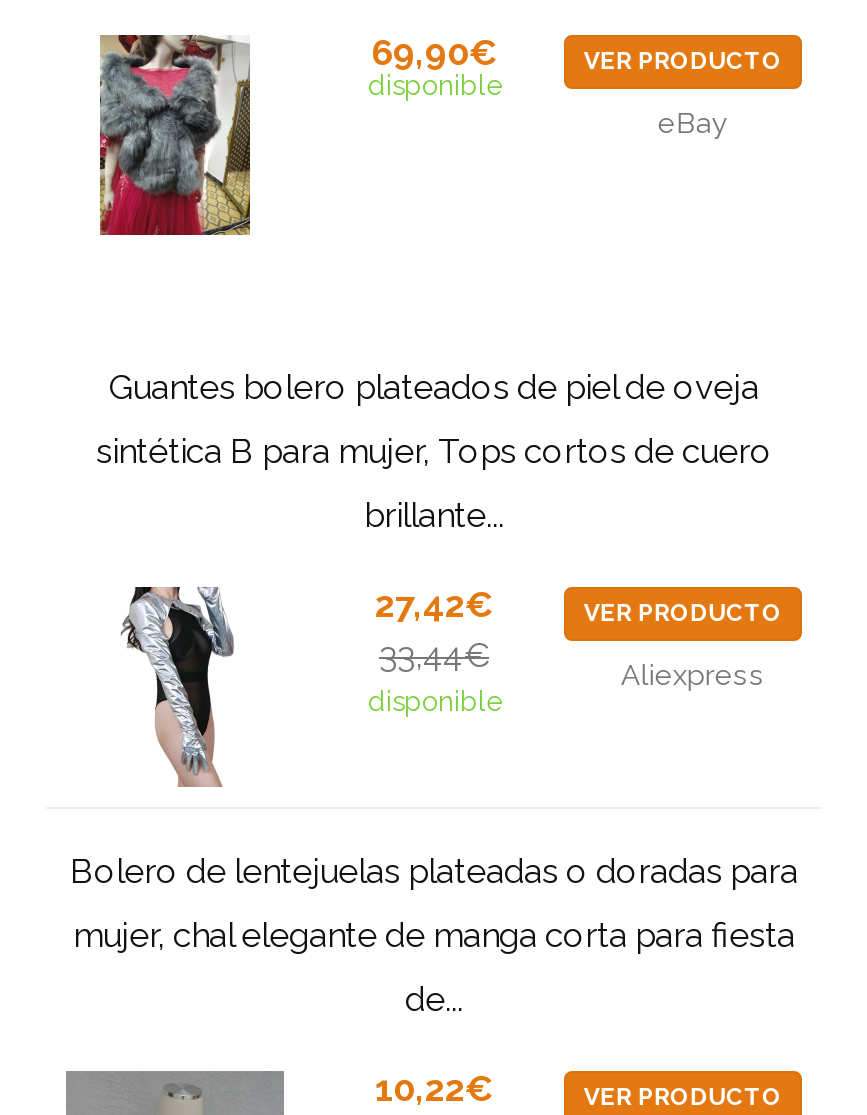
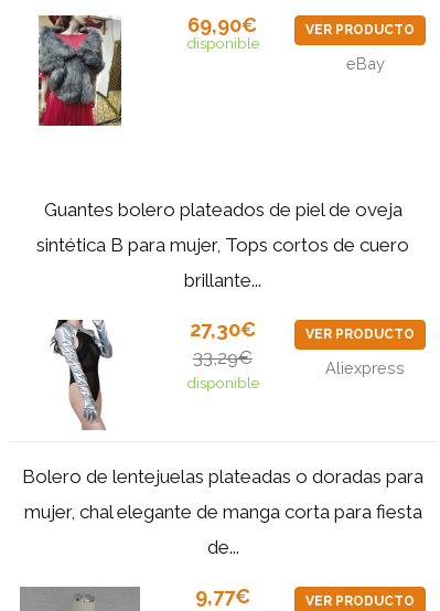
[375,582,493,624] 27,42€ -> [190,317,256,340] 27,30€
[379,634,489,674] 33,44€ -> [193,346,253,368] 33,29€
[375,1066,493,1108] 10,22€ -> [195,584,250,607] 9,77€

